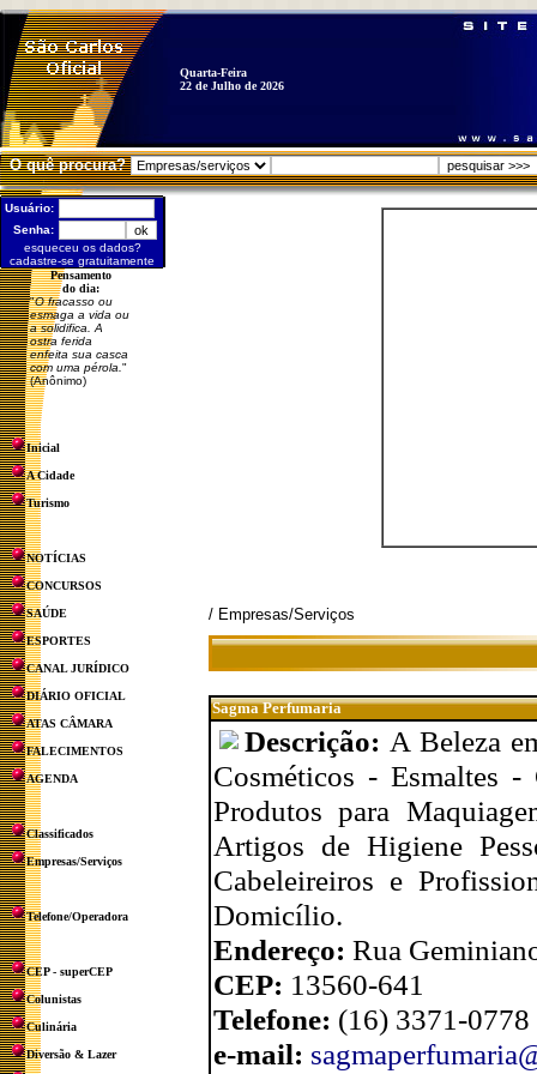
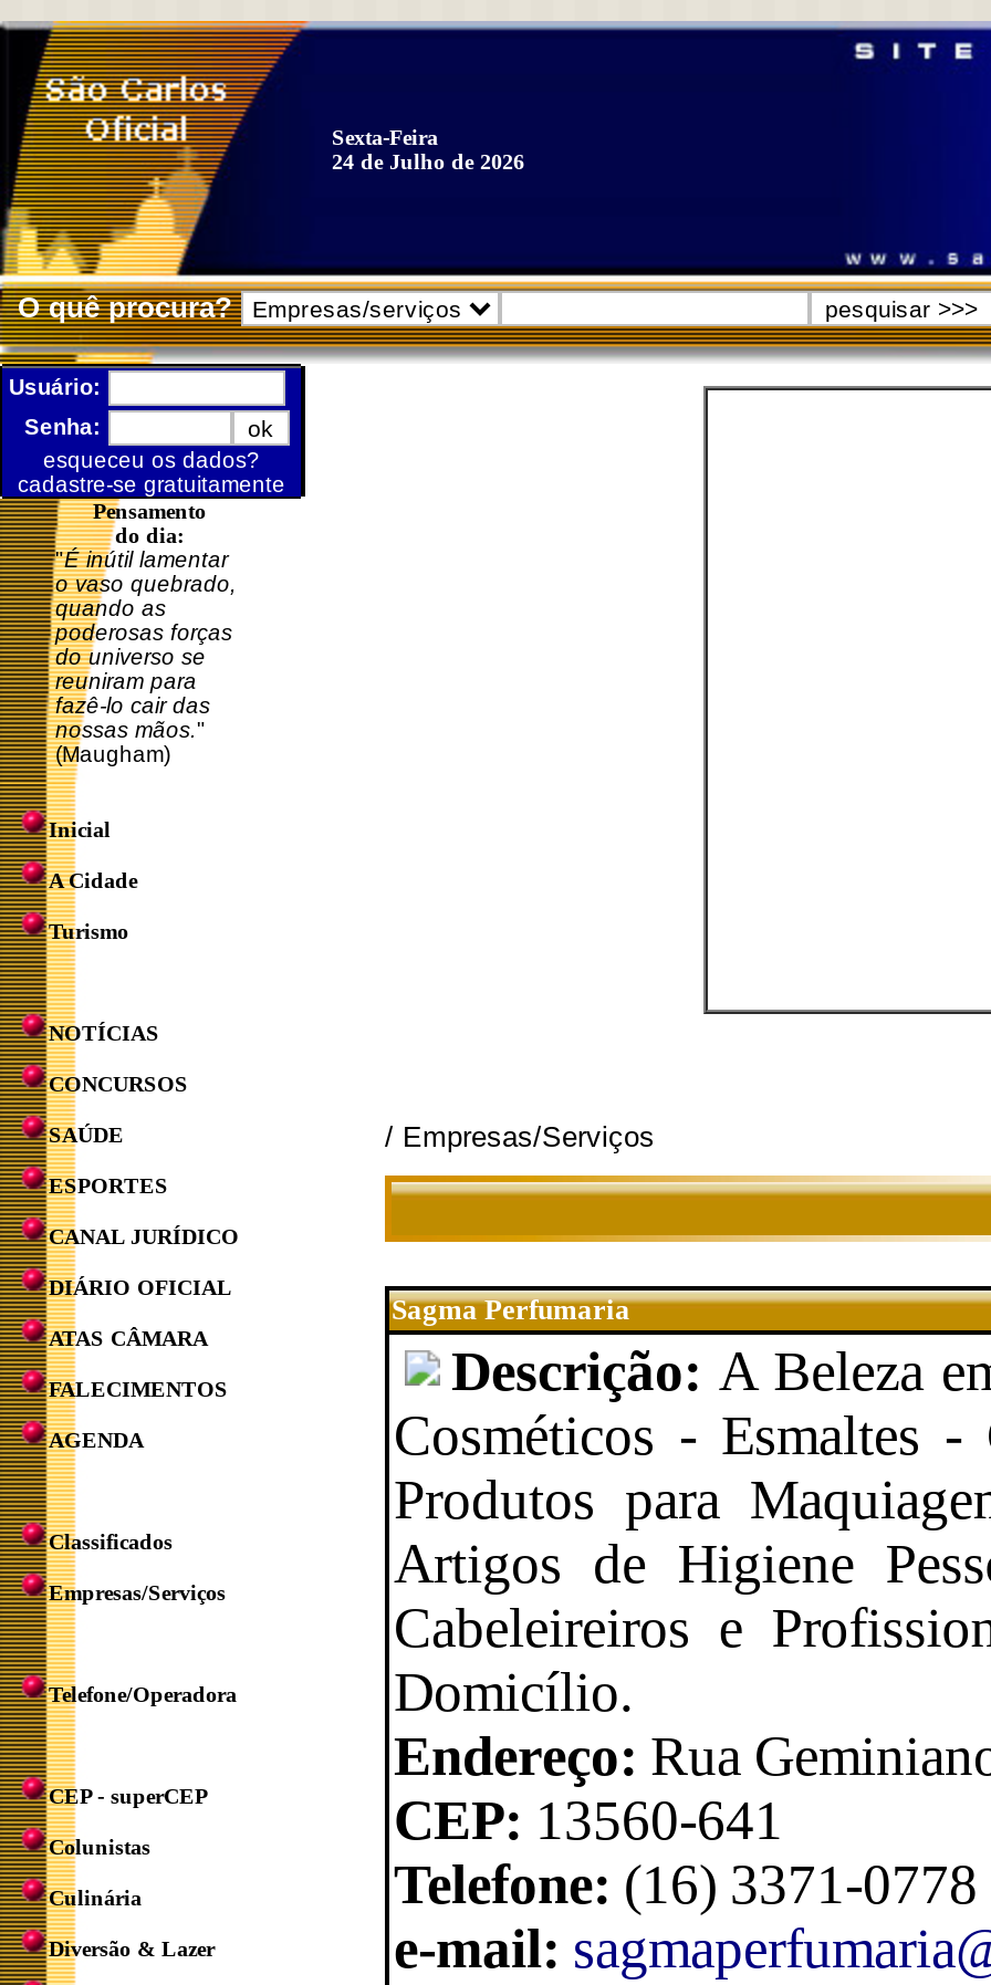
[180,66,284,92] Quarta-Feira | 22 de Julho de 2026 -> [332,125,524,174] Sexta-Feira | 24 de Julho de 2026
[30,295,129,387] "O fracasso ou | esmaga a vida ou | a solidifica. A | ostra ferida | enfeita sua casca | com uma pérola." | (Anônimo) -> [55,547,237,766] "É inútil lamentar | o vaso quebrado, | quando as | poderosas forças | do universo se | reuniram para | fazê-lo cair das | nossas mãos. " | (Maugham)

